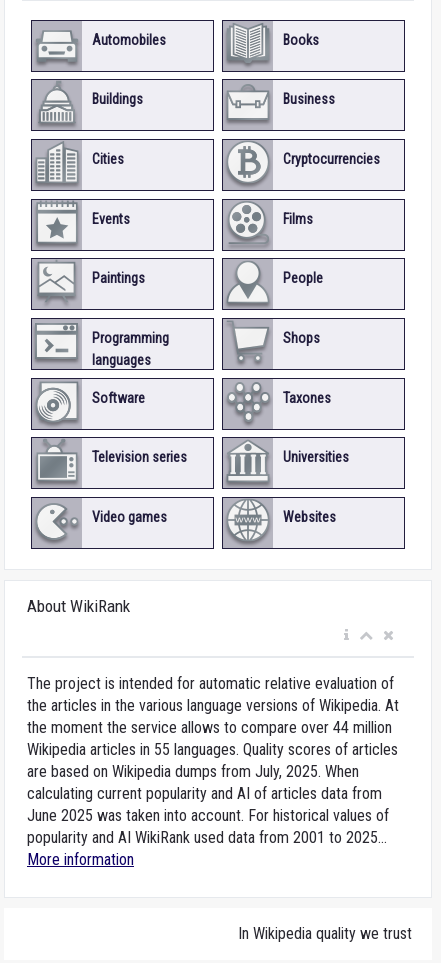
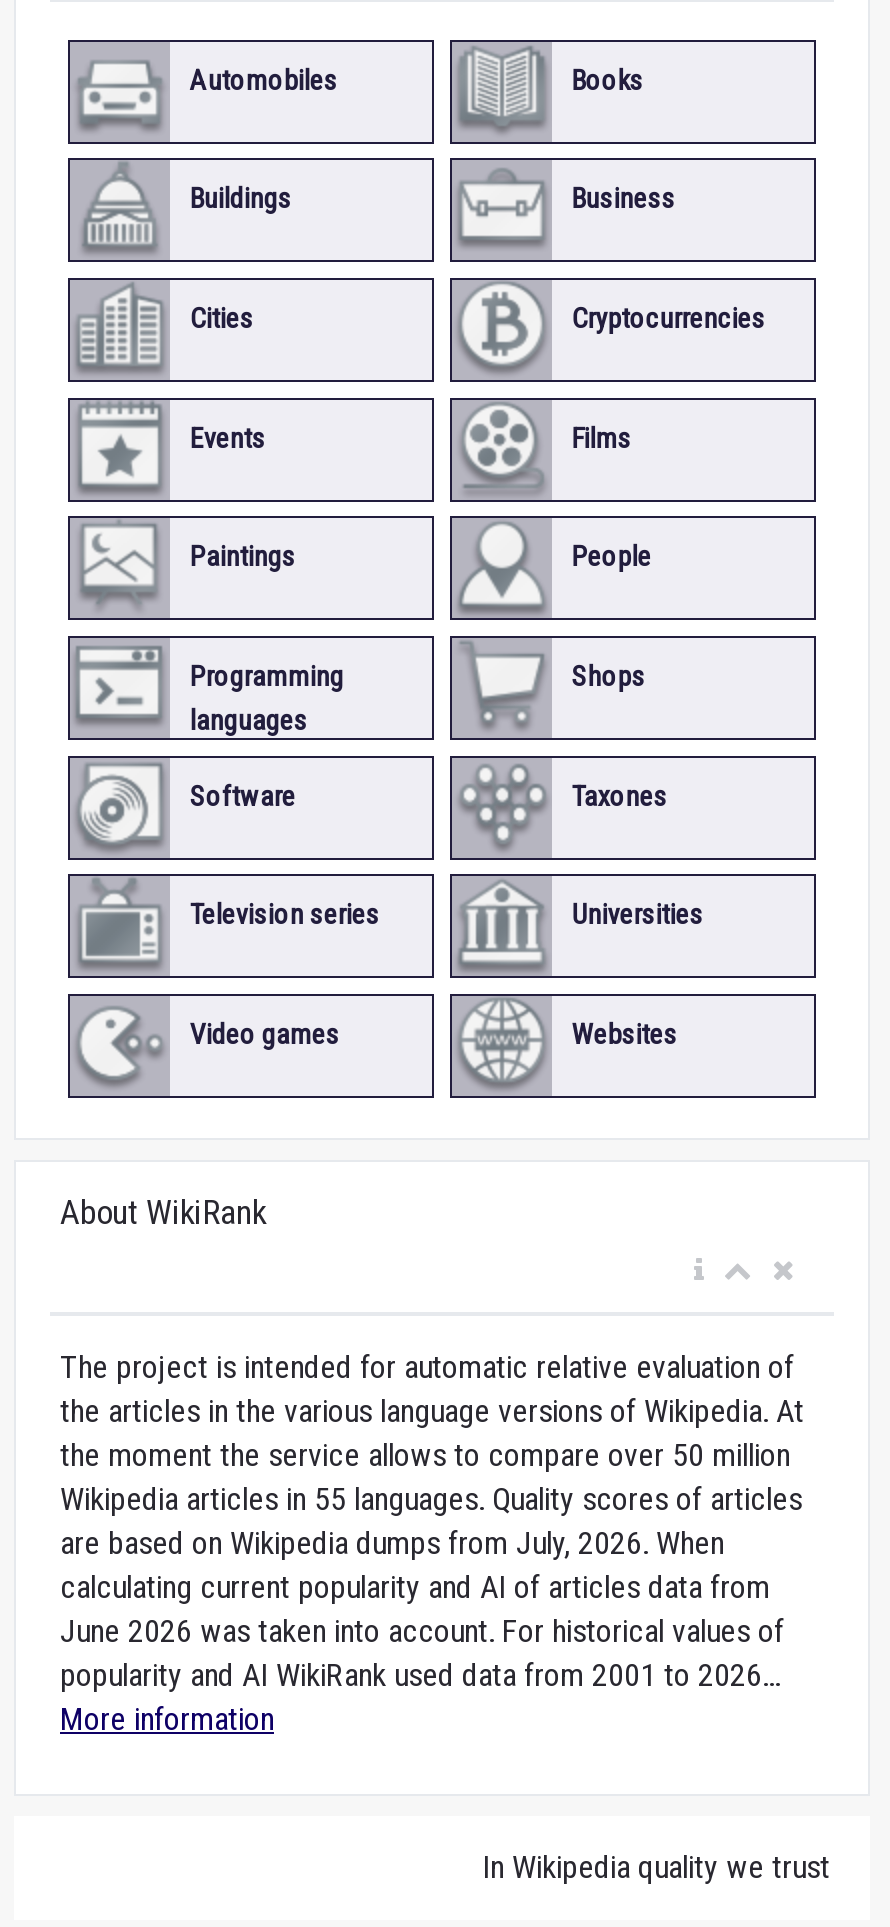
[27,718,392,737] the moment the service allows to compare over 44 million -> [60,1435,790,1473] the moment the service allows to compare over 50 million
[27,762,359,781] are based on Wikipedia dumps from July, 2025. When -> [60,1523,724,1561] are based on Wikipedia dumps from July, 2026. When
[27,806,389,825] June 2025 was taken into account. For historical values of -> [60,1611,784,1649] June 2026 was taken into account. For historical values of
[27,828,387,847] popularity and AI WikiRank used data from 2001 to 2025... -> [60,1655,780,1693] popularity and AI WikiRank used data from 2001 to 2026...

